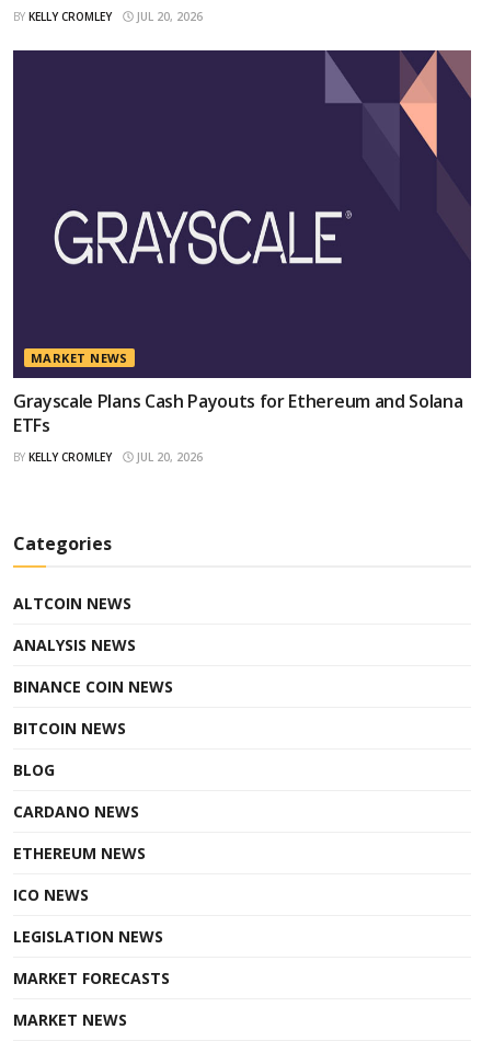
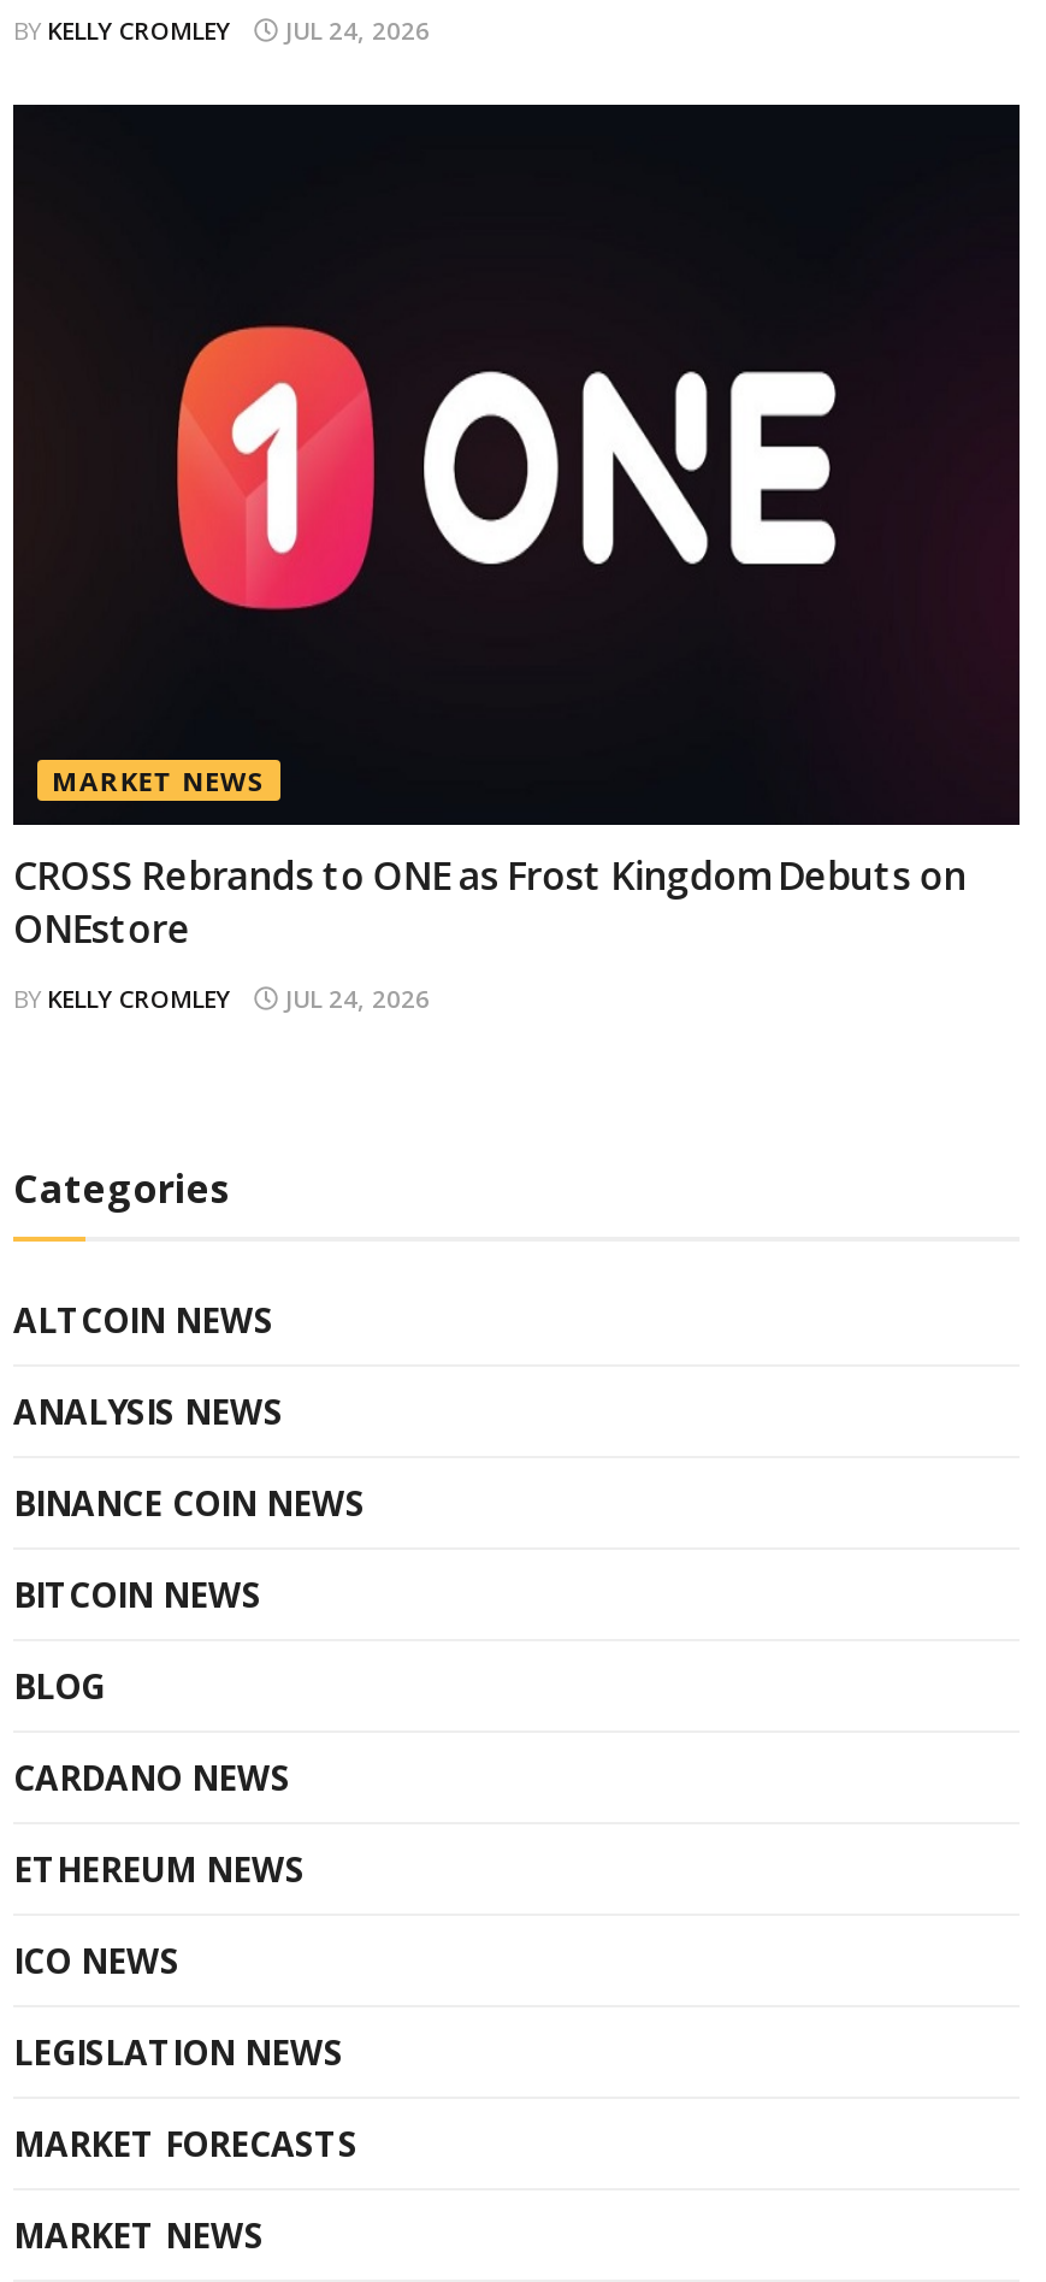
[134,9,203,24] JUL 20, 2026 -> [278,13,430,47] JUL 24, 2026
[13,49,472,437] [image] | Grayscale Plans Cash Payouts for Ethereum and Solana | ETFs -> [13,102,1022,955] [image] | CROSS Rebrands to ONE as Frost Kingdom Debuts on | ONEstore
[134,449,203,465] JUL 20, 2026 -> [278,981,430,1015] JUL 24, 2026

